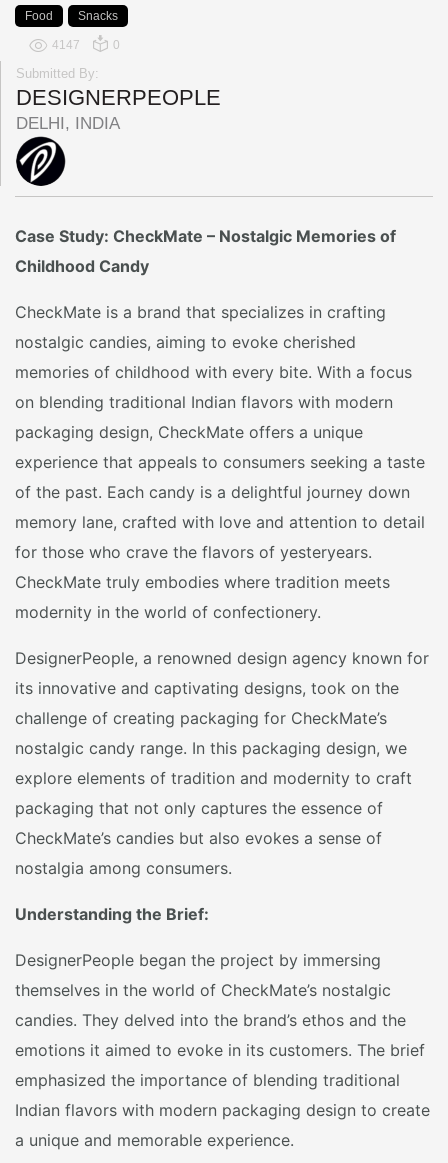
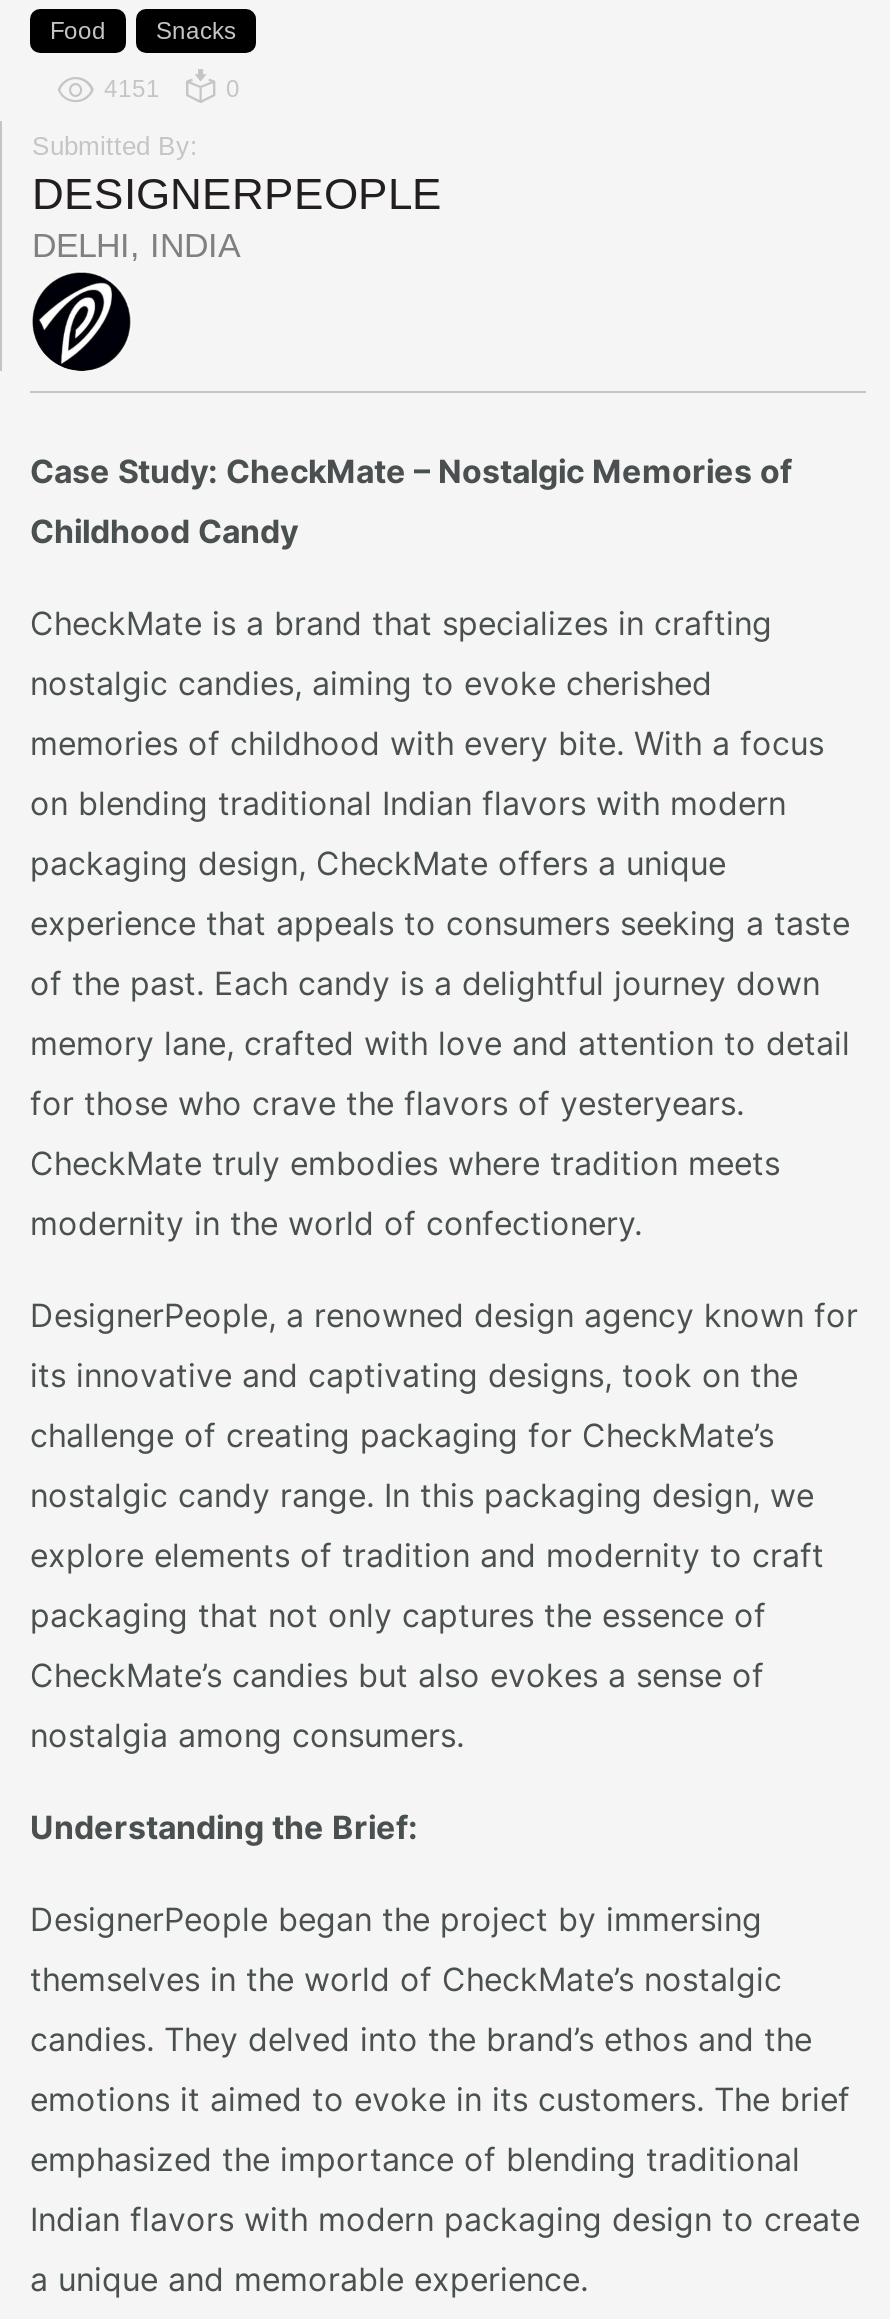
[52,38,80,52] 4147 -> [104,76,160,104] 4151

